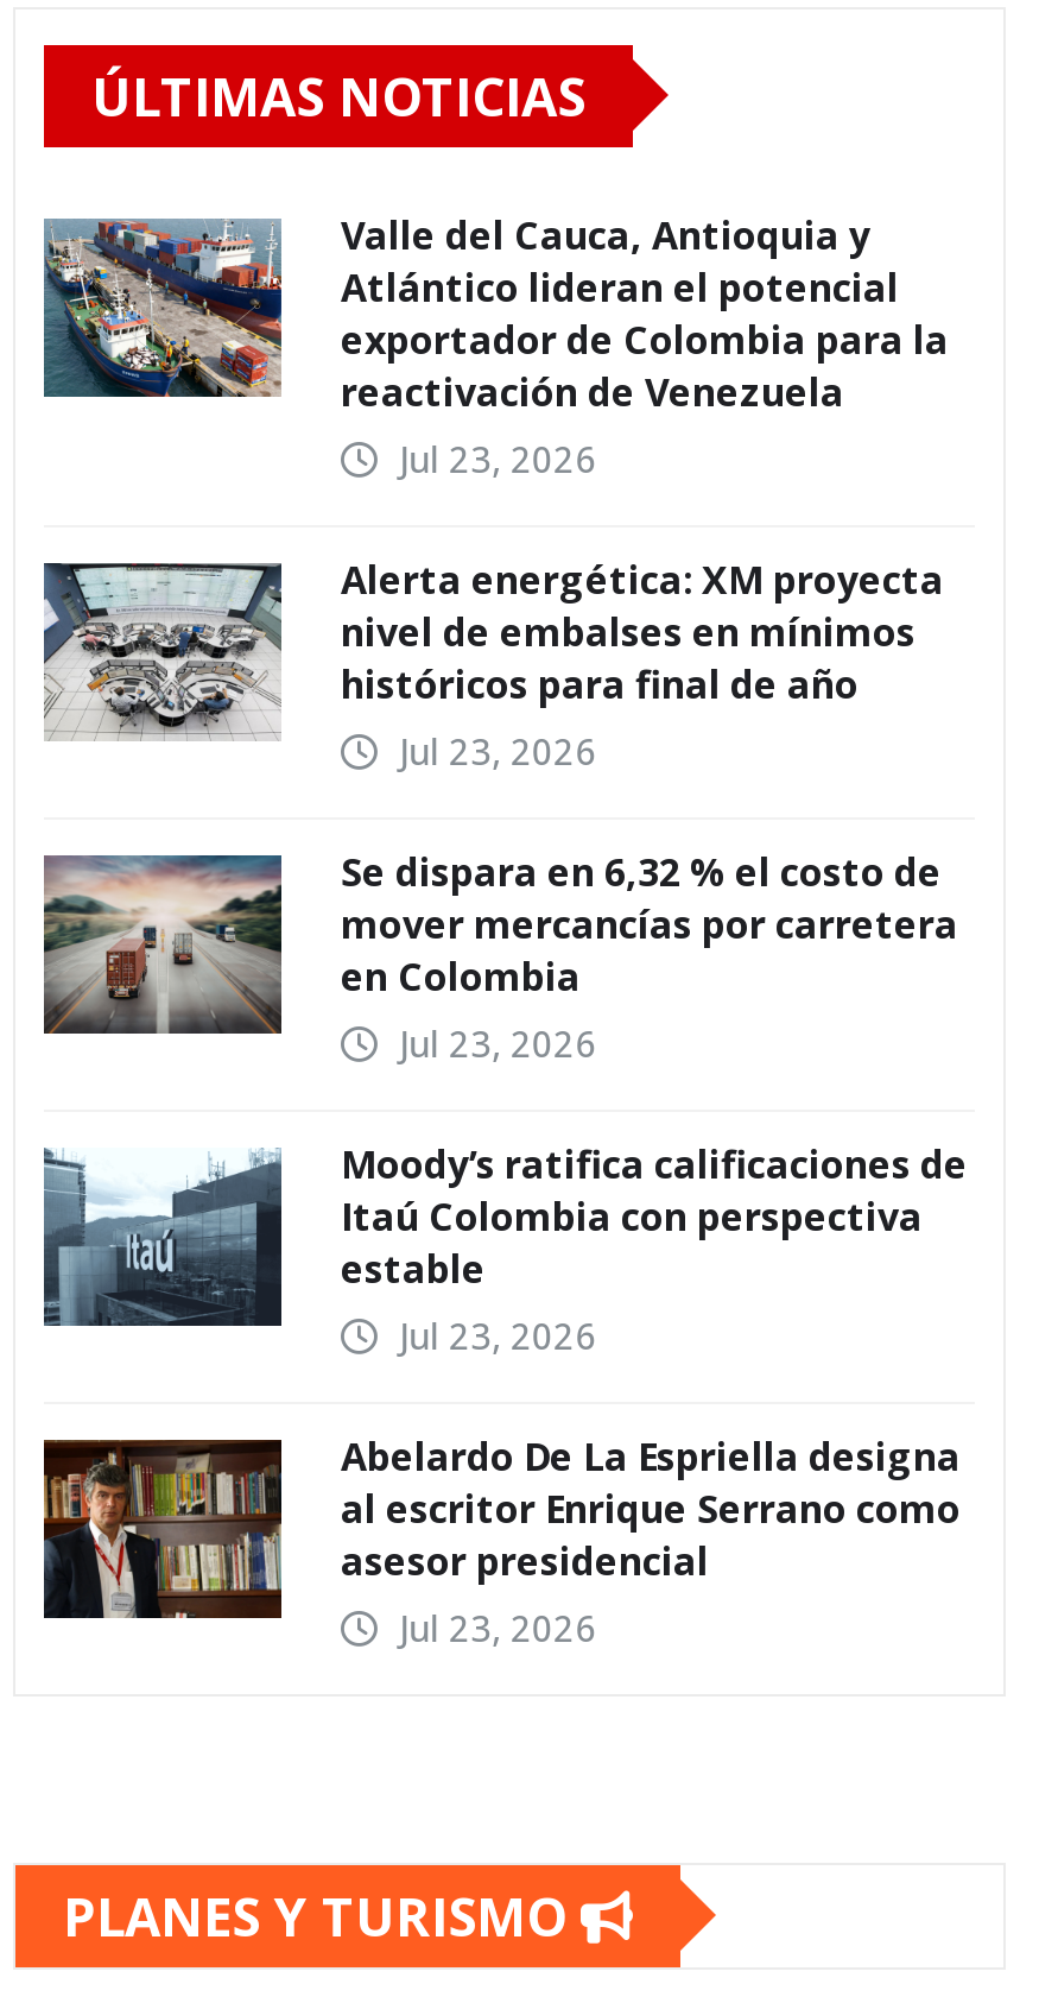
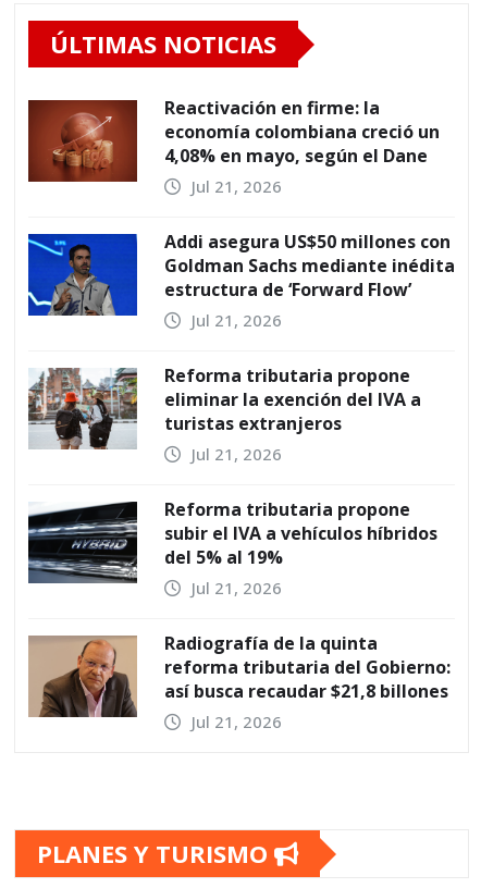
[42,209,949,482] [image] | Valle del Cauca, Antioquia y | Atlántico lideran el potencial | exportador de Colombia para la | reactivación de Venezuela | Jul 23, 2026 -> [27,96,440,197] [image] | Reactivación en firme: la | economía colombiana creció un | 4,08% en mayo, según el Dane | Jul 21, 2026
[44,553,944,774] [image] | Alerta energética: XM proyecta | nivel de embalses en mínimos | históricos para final de año | Jul 23, 2026 -> [27,230,455,331] [image] | Addi asegura US$50 millones con | Goldman Sachs mediante inédita | estructura de ‘Forward Flow’ | Jul 21, 2026
[44,845,958,1066] [image] | Se dispara en 6,32 % el costo de | mover mercancías por carretera | en Colombia | Jul 23, 2026 -> [28,364,421,465] [image] | Reforma tributaria propone | eliminar la exención del IVA a | turistas extranjeros | Jul 21, 2026
[42,1138,968,1359] [image] | Moody’s ratifica calificaciones de | Itaú Colombia con perspectiva | estable | Jul 23, 2026 -> [27,498,437,599] [image] | Reforma tributaria propone | subir el IVA a vehículos híbridos | del 5% al 19% | Jul 21, 2026
[42,1430,961,1651] [image] | Abelardo De La Espriella designa | al escritor Enrique Serrano como | asesor presidencial | Jul 23, 2026 -> [29,632,451,733] [image] | Radiografía de la quinta | reforma tributaria del Gobierno: | así busca recaudar $21,8 billones | Jul 21, 2026

